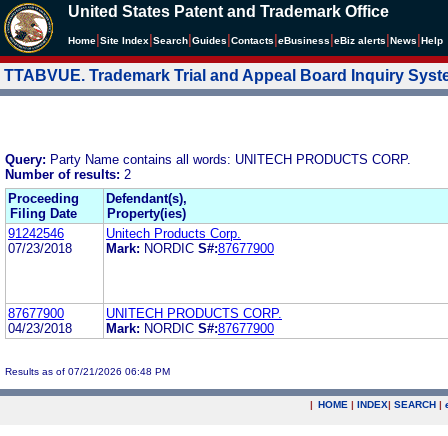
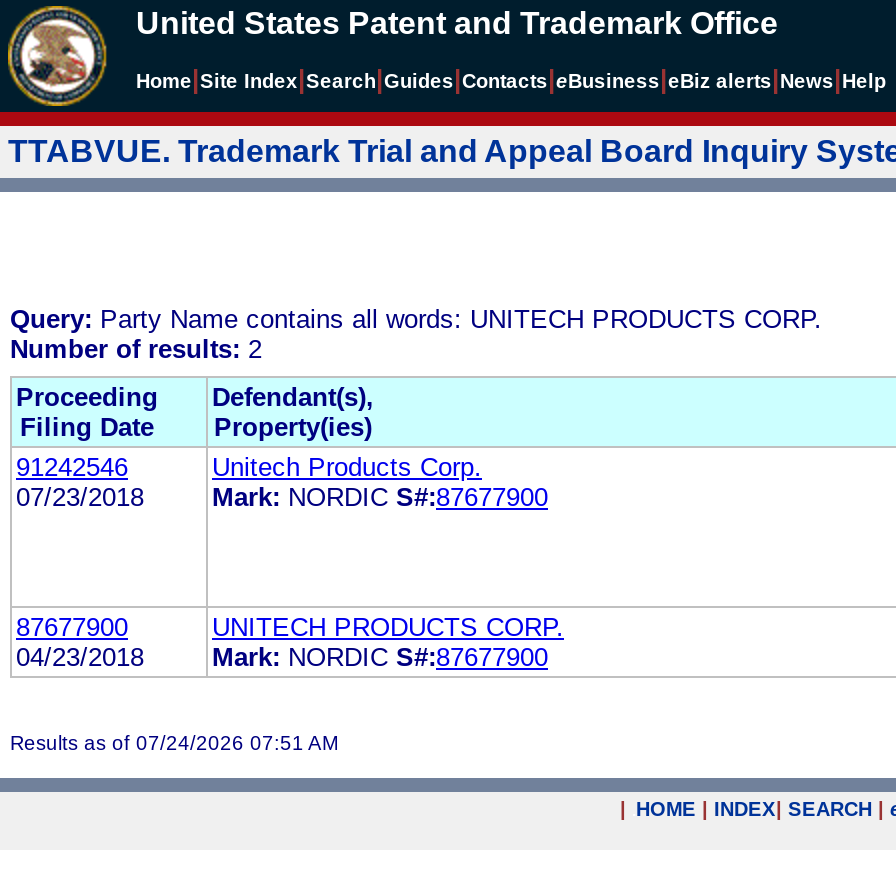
[5,366,170,377] Results as of 07/21/2026 06:48 PM -> [10,732,338,754] Results as of 07/24/2026 07:51 AM

